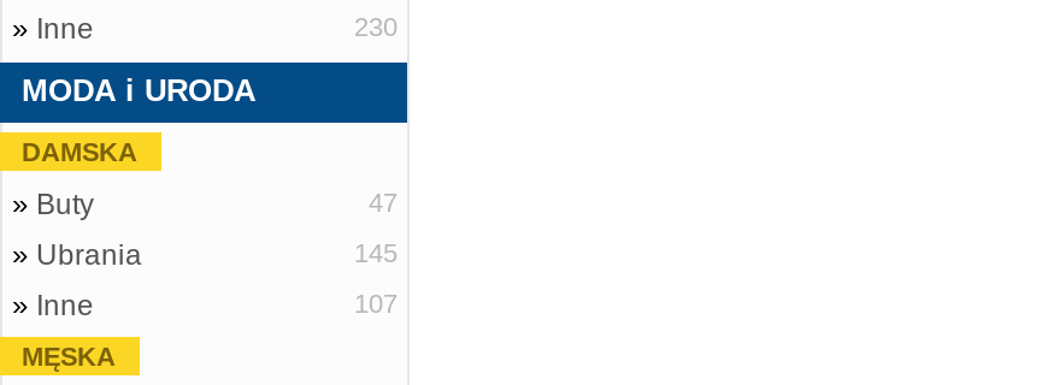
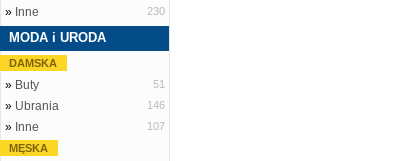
[369,188,397,217] 47 -> [153,78,165,90] 51
[354,238,397,267] 145 -> [147,99,165,111] 146

